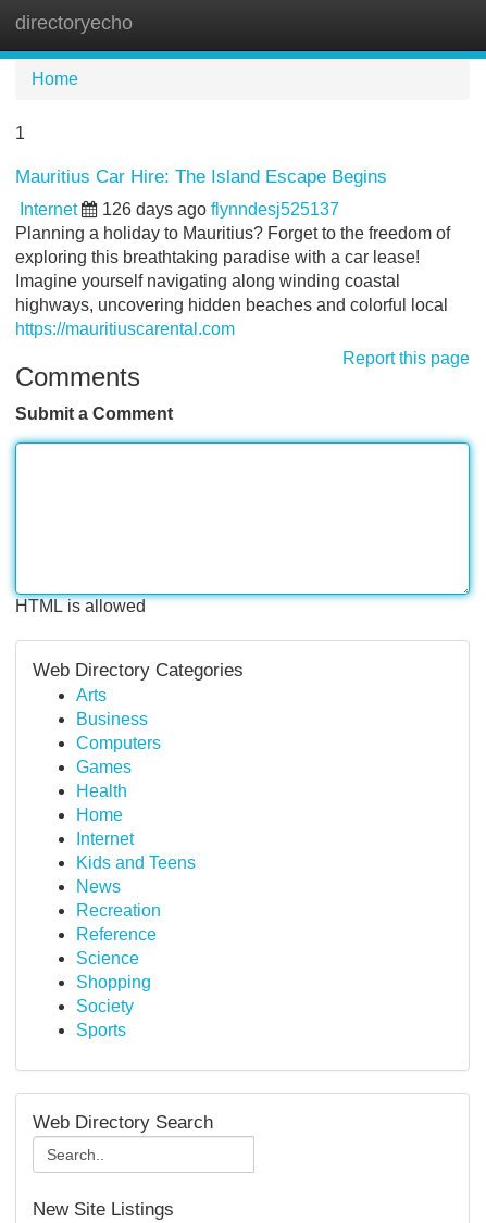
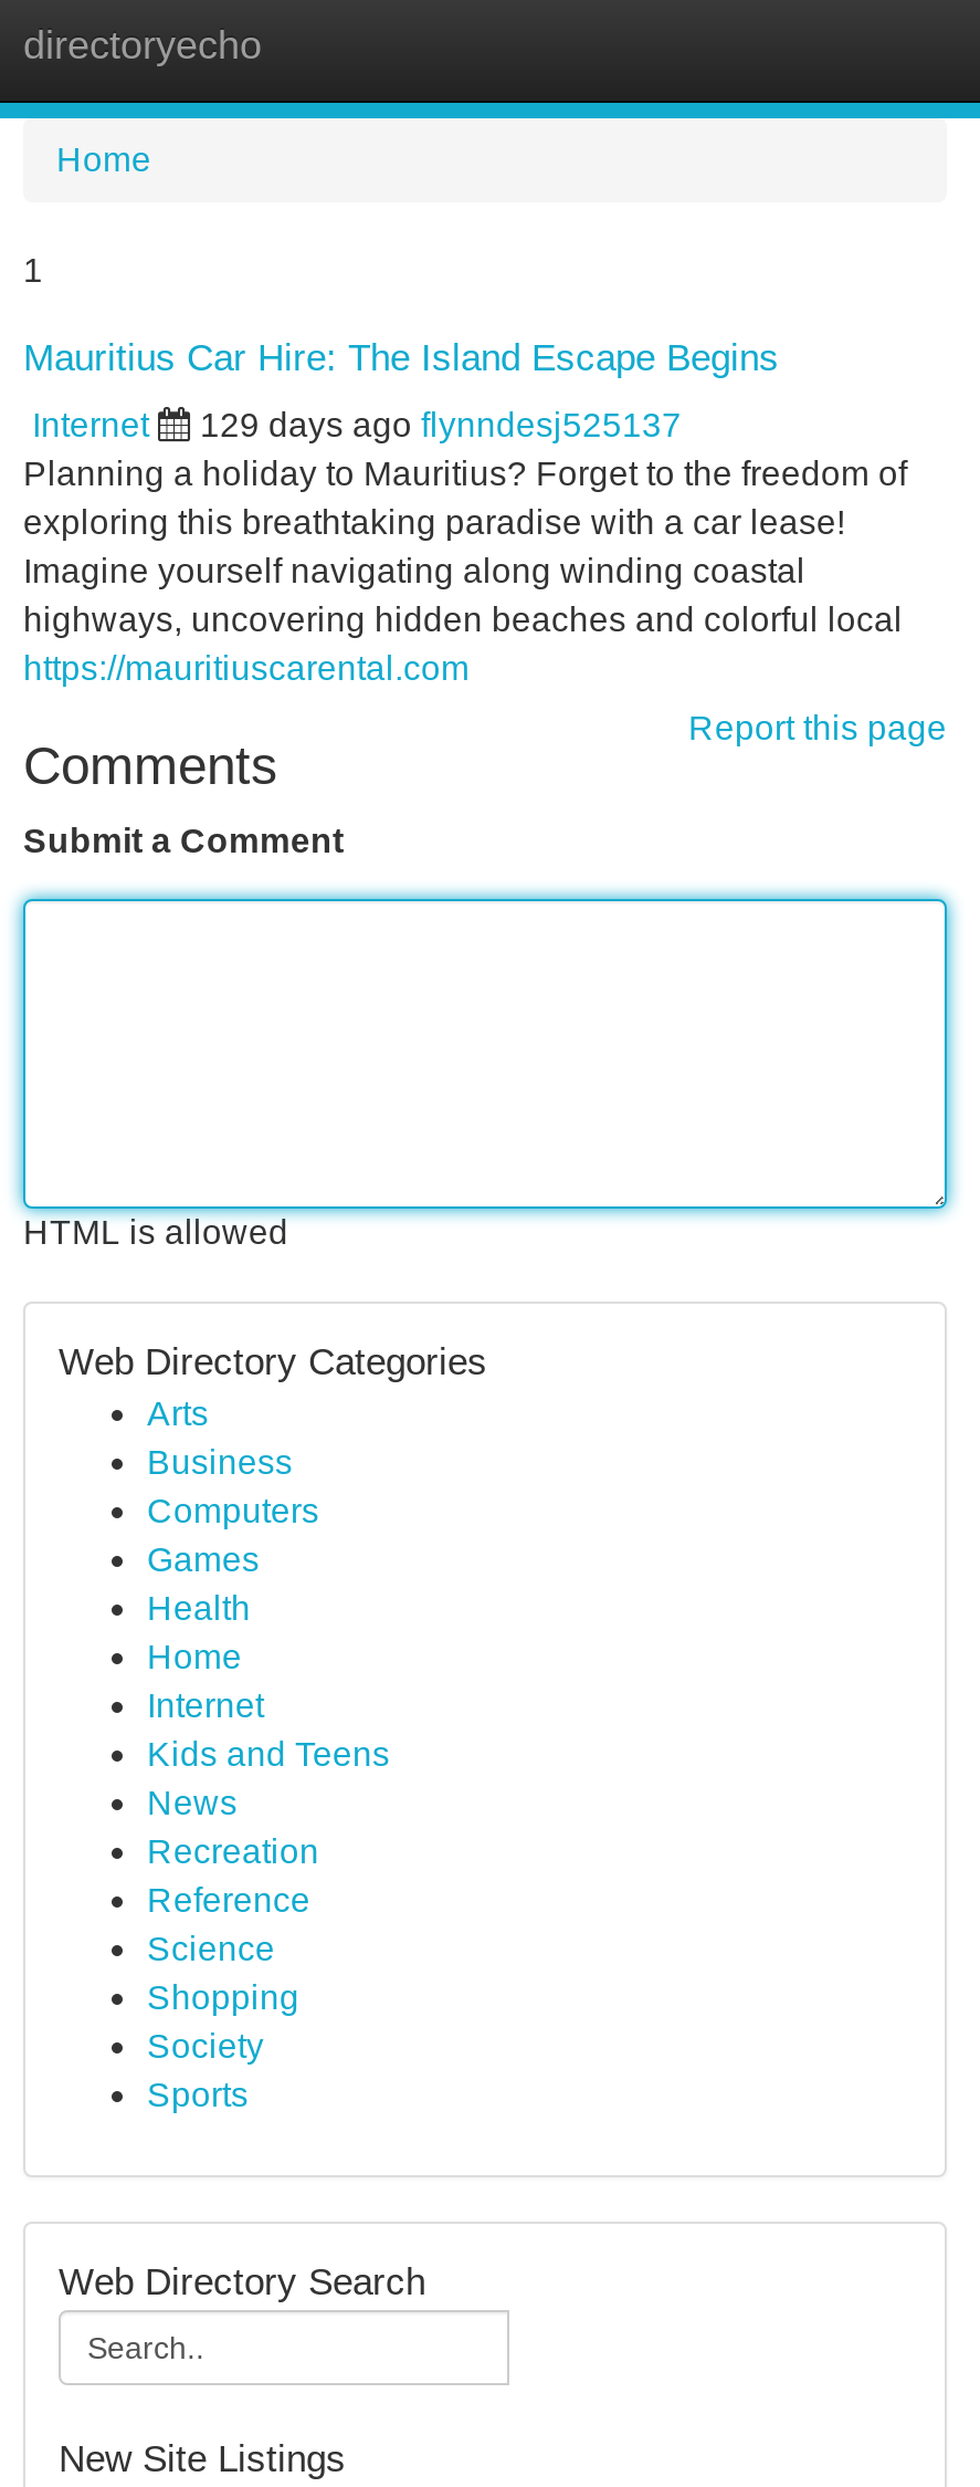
[102,200,339,219] 126 days ago flynndesj525137 -> [200,406,682,443] 129 days ago flynndesj525137

